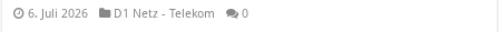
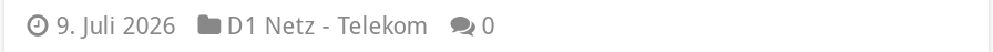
[28,7,249,21] 6. Juli 2026 D1 Netz - Telekom 0 -> [56,12,495,41] 9. Juli 2026 D1 Netz - Telekom 0

